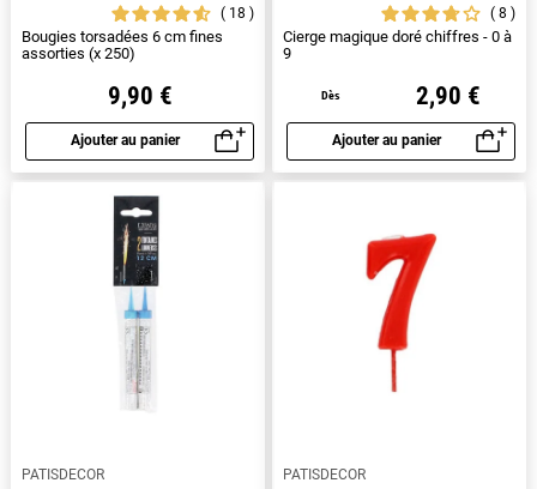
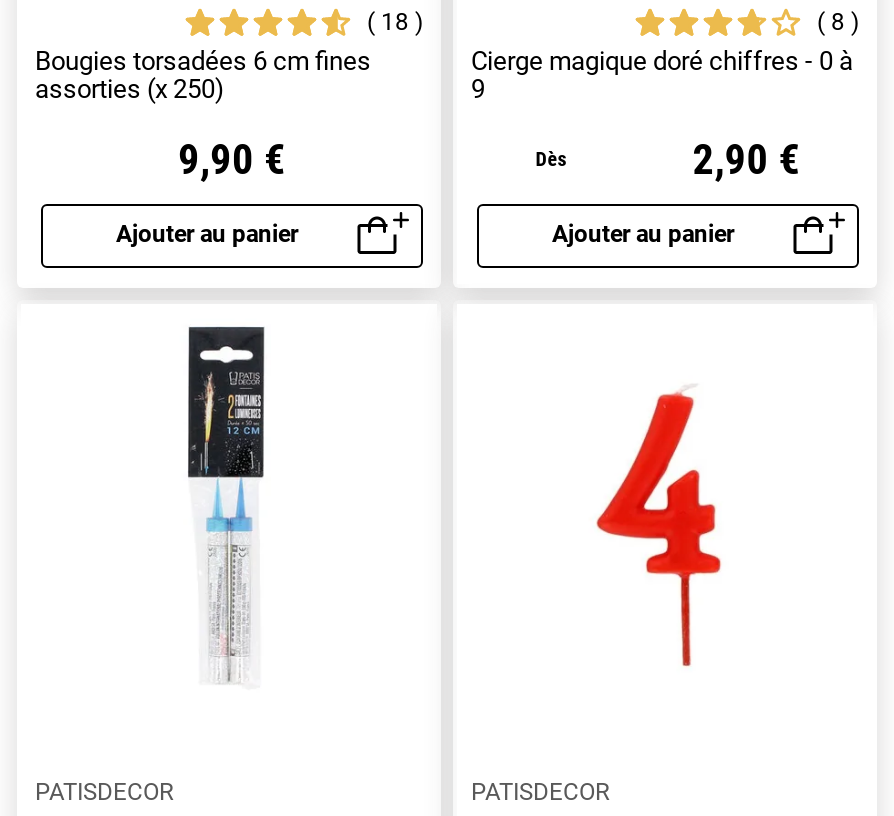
[358,233,438,399] [image] -> [595,390,727,668] [image]

